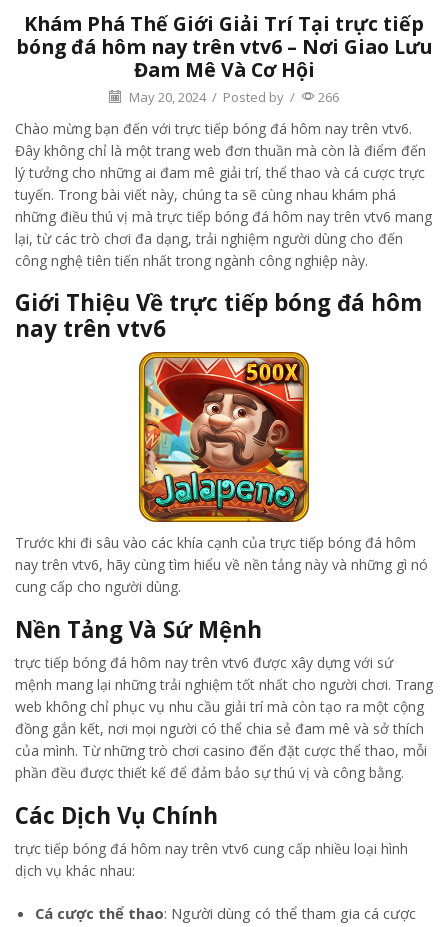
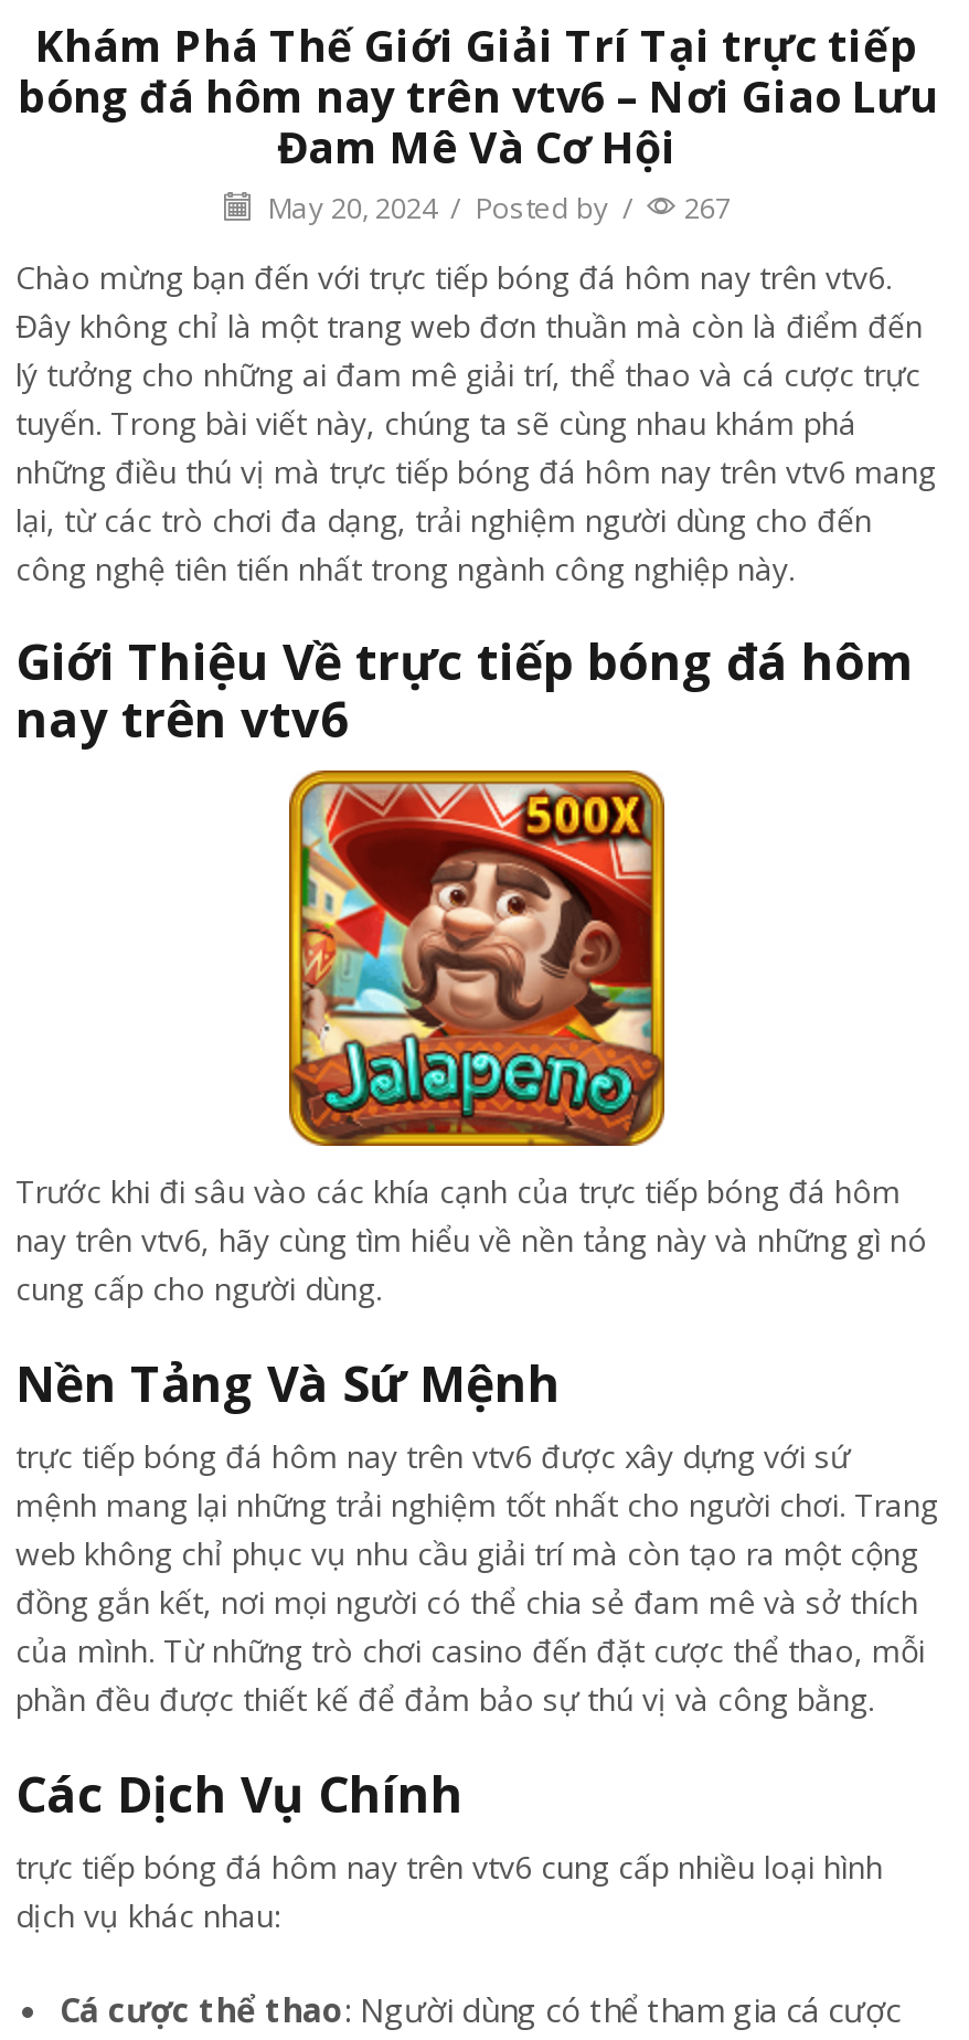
[126,88,339,106] May 20, 2024 / Posted by / 266 -> [260,187,731,227] May 20, 2024 / Posted by / 267

